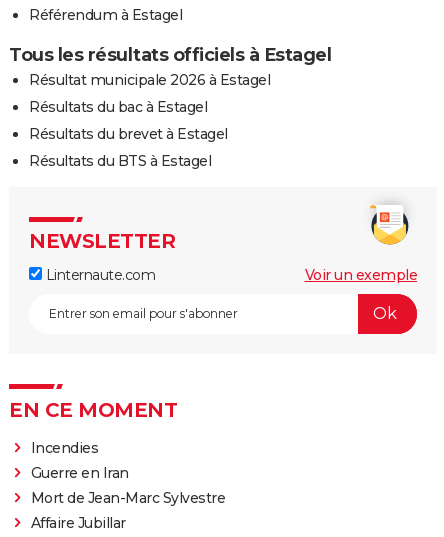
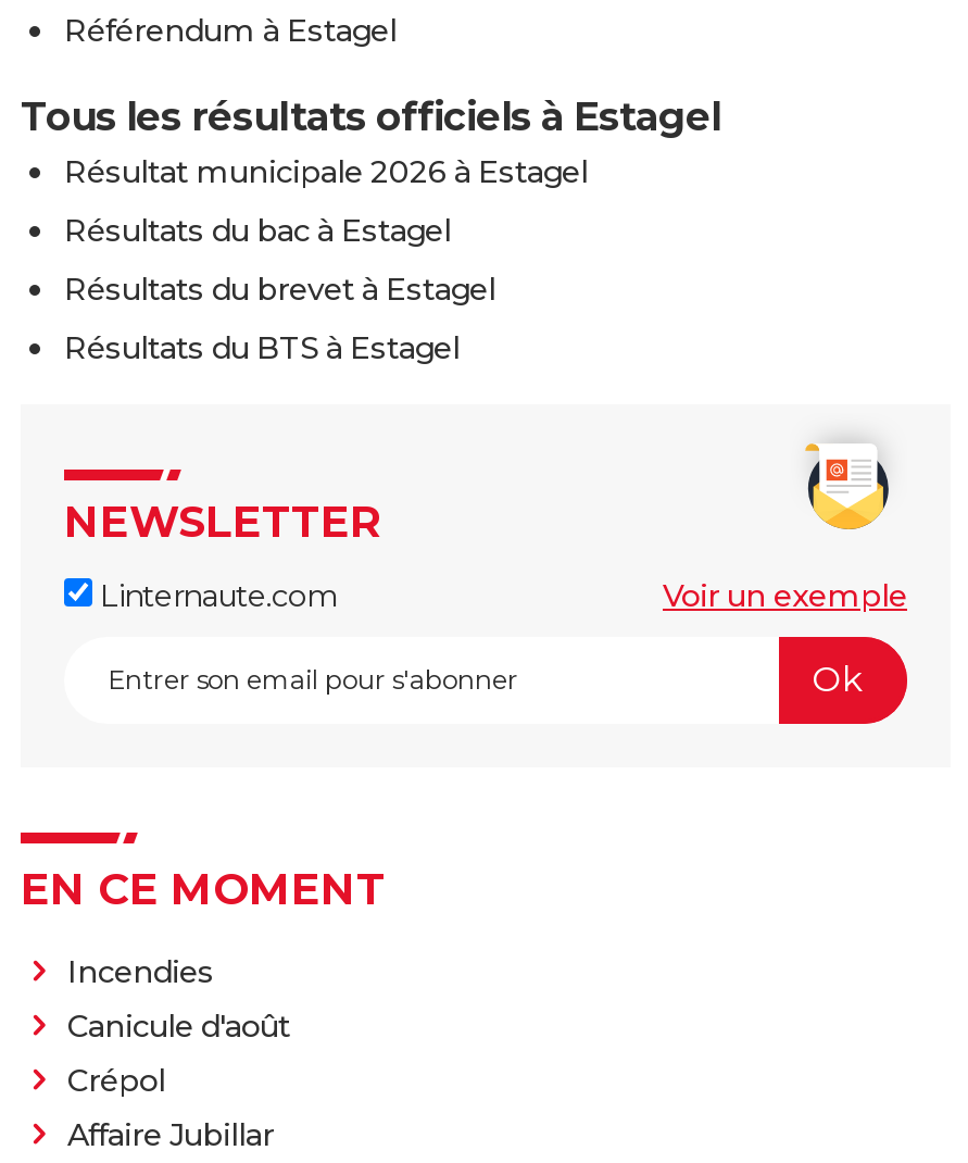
[30,464,225,507] Guerre en Iran | Mort de Jean-Marc Sylvestre -> [67,1006,290,1100] Canicule d'août | Crépol

